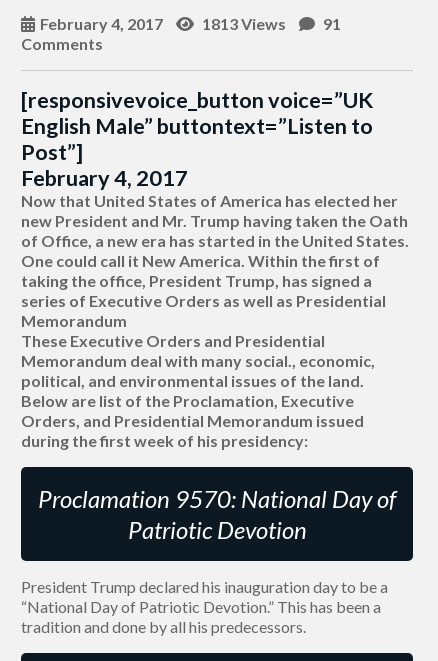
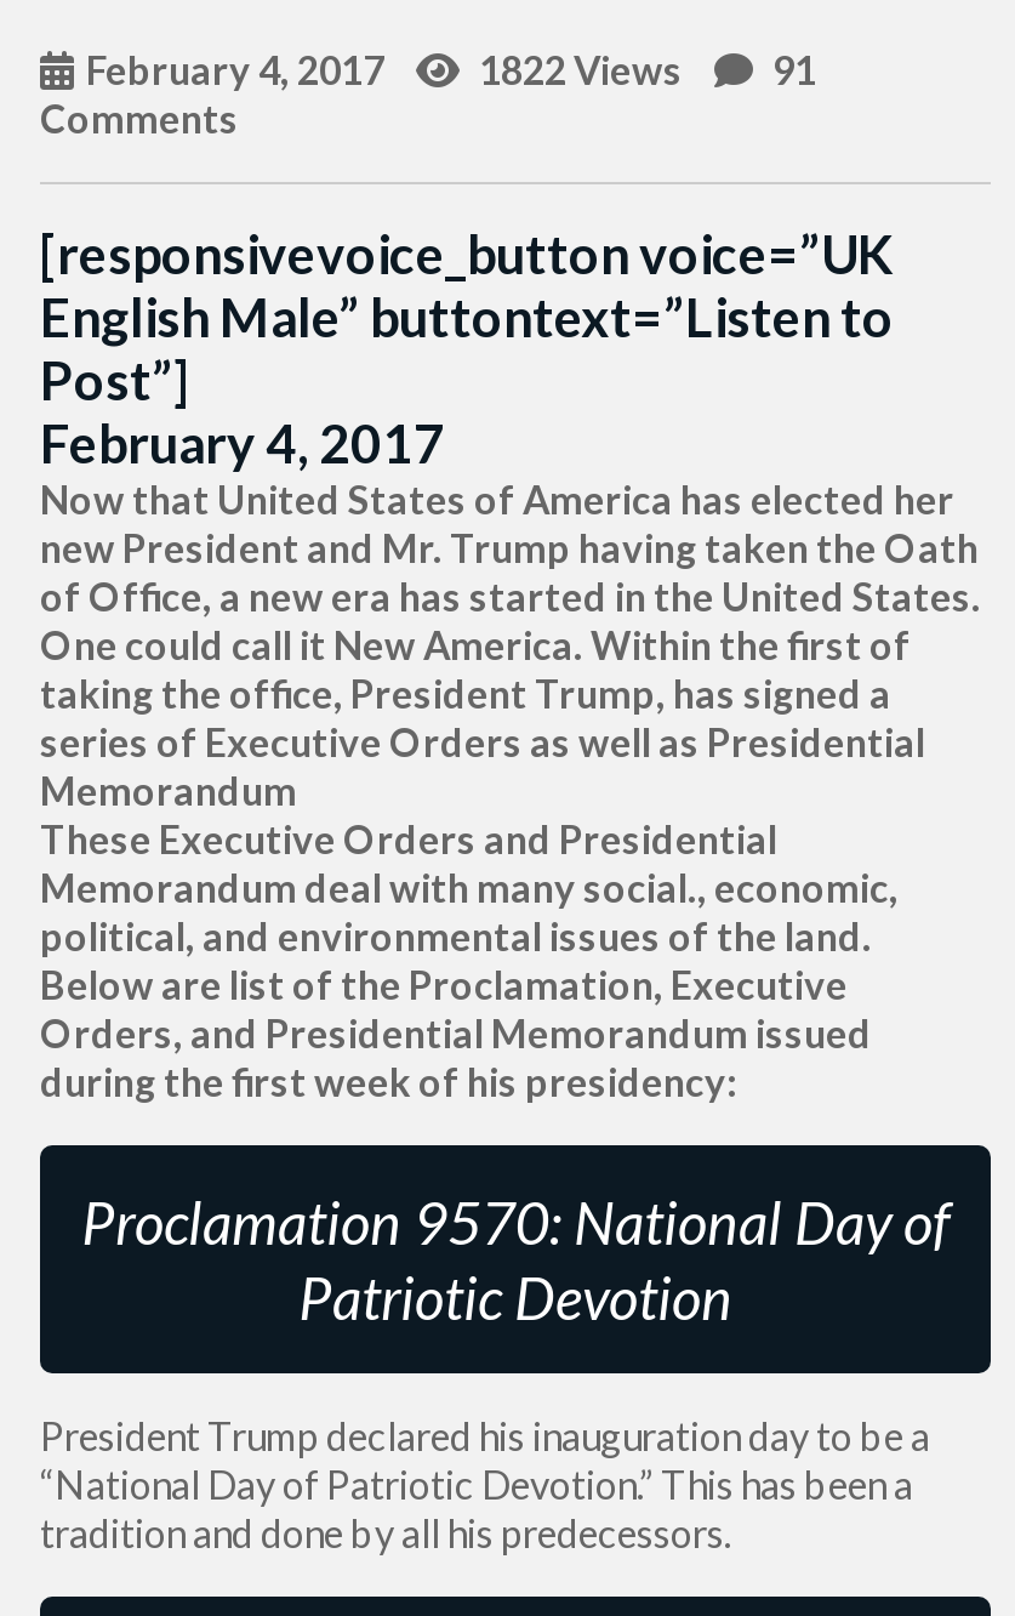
[40,14,341,33] February 4, 2017 1813 Views 91 -> [86,45,816,91] February 4, 2017 1822 Views 91

